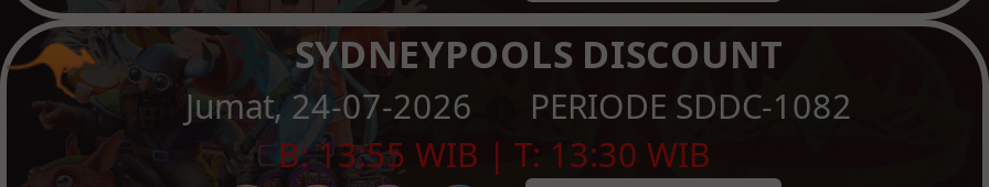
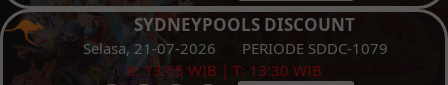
[185,83,852,127] Jumat, 24-07-2026 | PERIODE SDDC-1082 -> [82,38,387,58] Selasa, 21-07-2026 | PERIODE SDDC-1079

